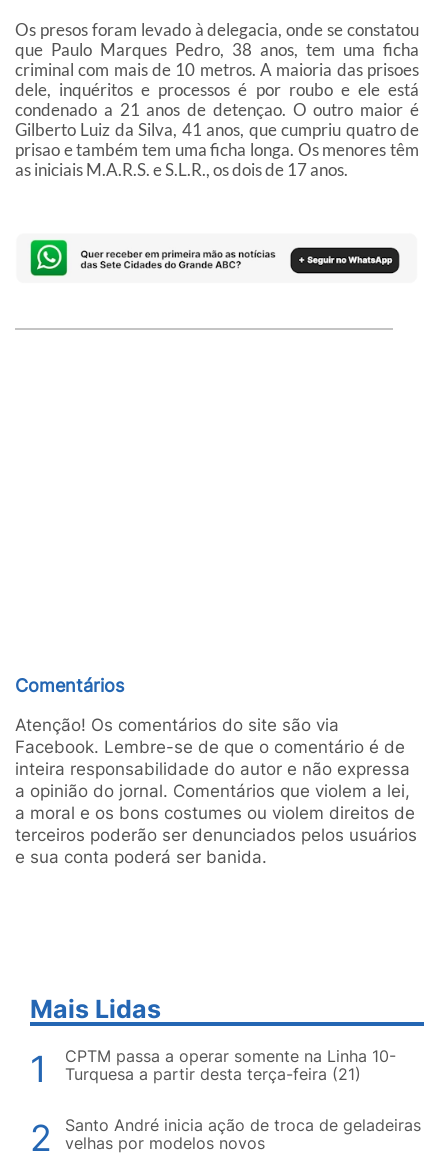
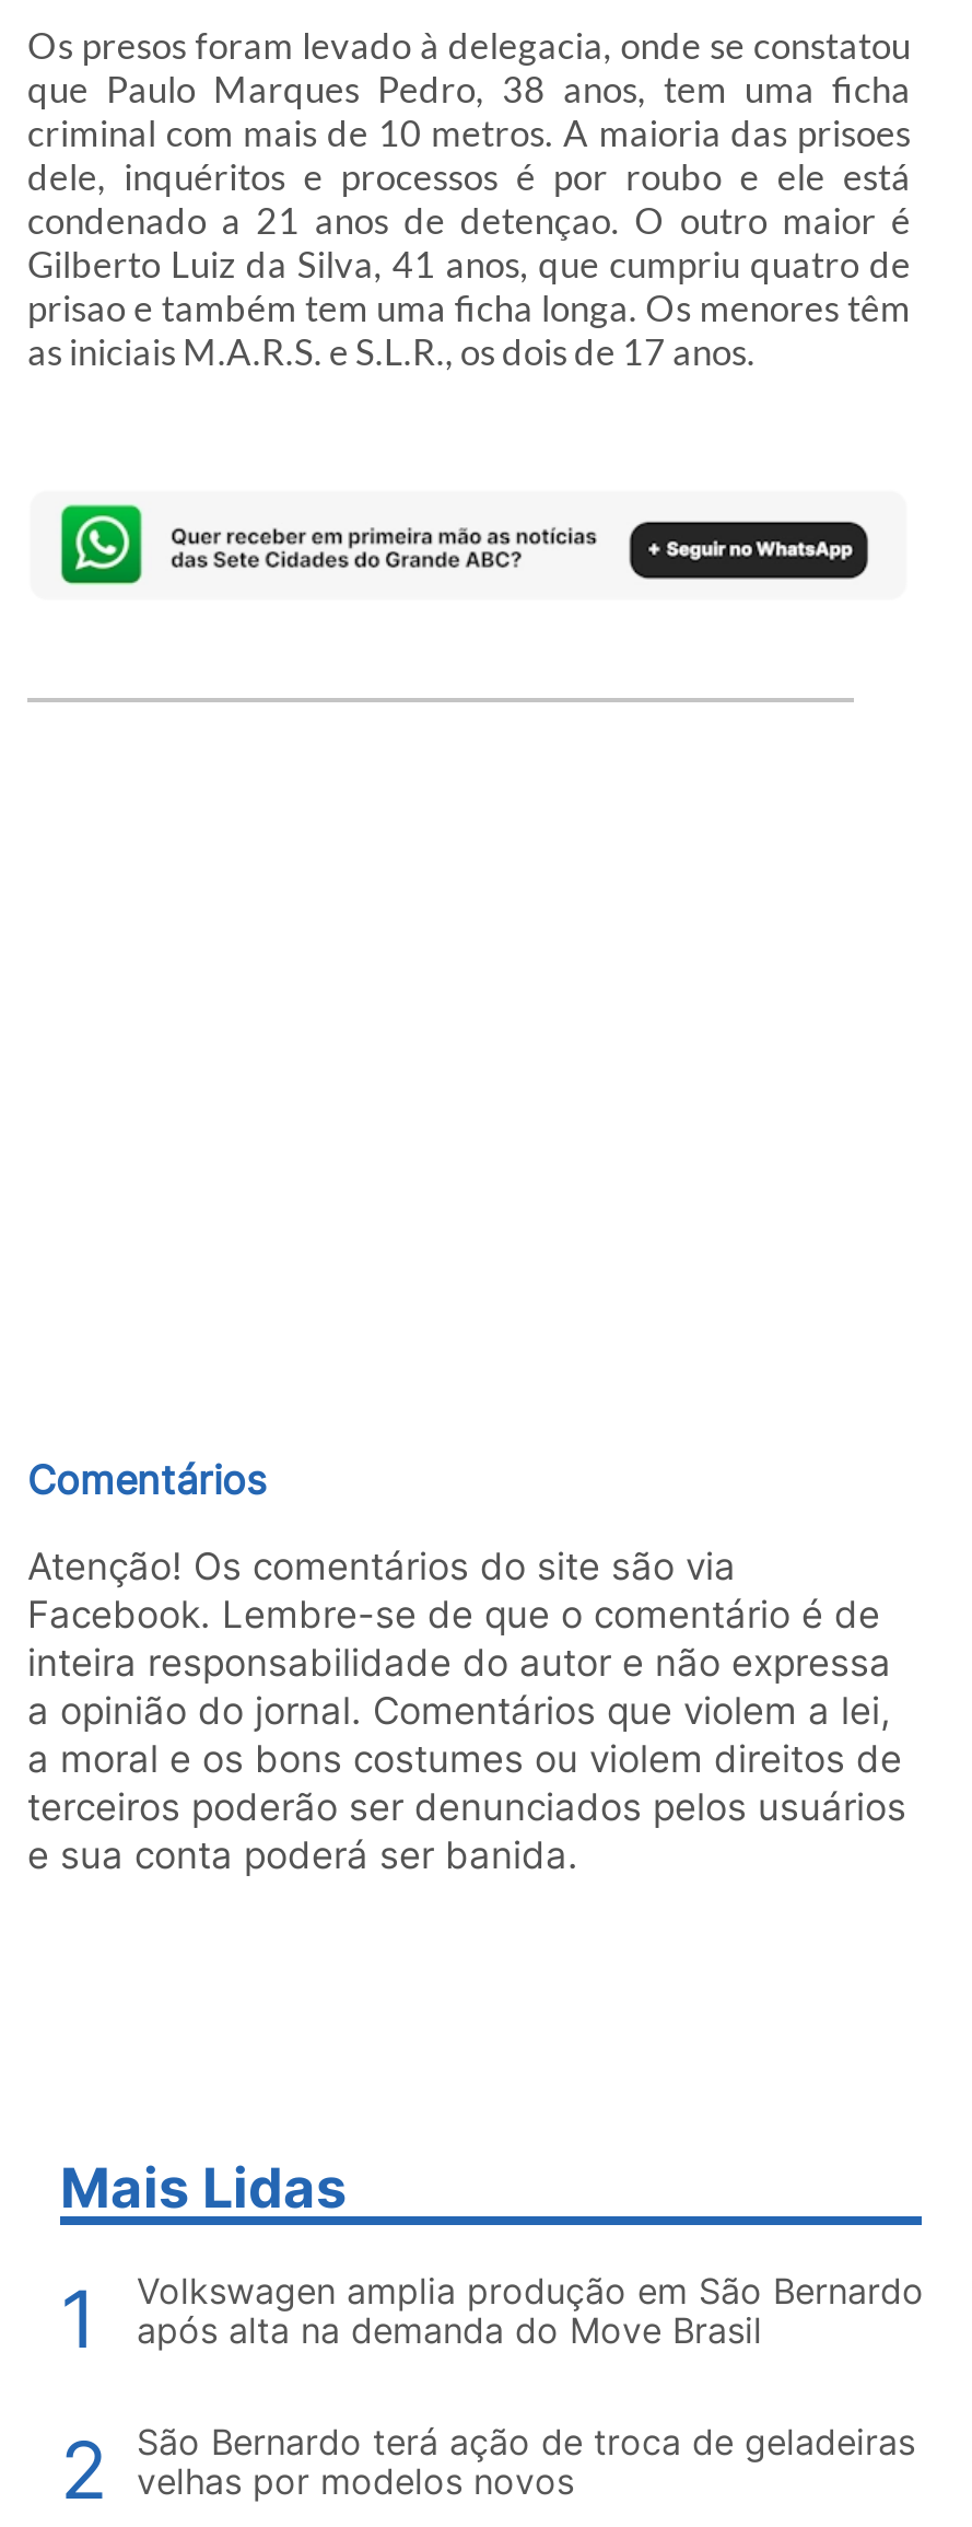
[65,1046,396,1084] CPTM passa a operar somente na Linha 10- | Turquesa a partir desta terça-feira (21) -> [137,2269,924,2352] Volkswagen amplia produção em São Bernardo | após alta na demanda do Move Brasil
[65,1115,421,1135] Santo André inicia ação de troca de geladeiras -> [137,2420,915,2464] São Bernardo terá ação de troca de geladeiras

